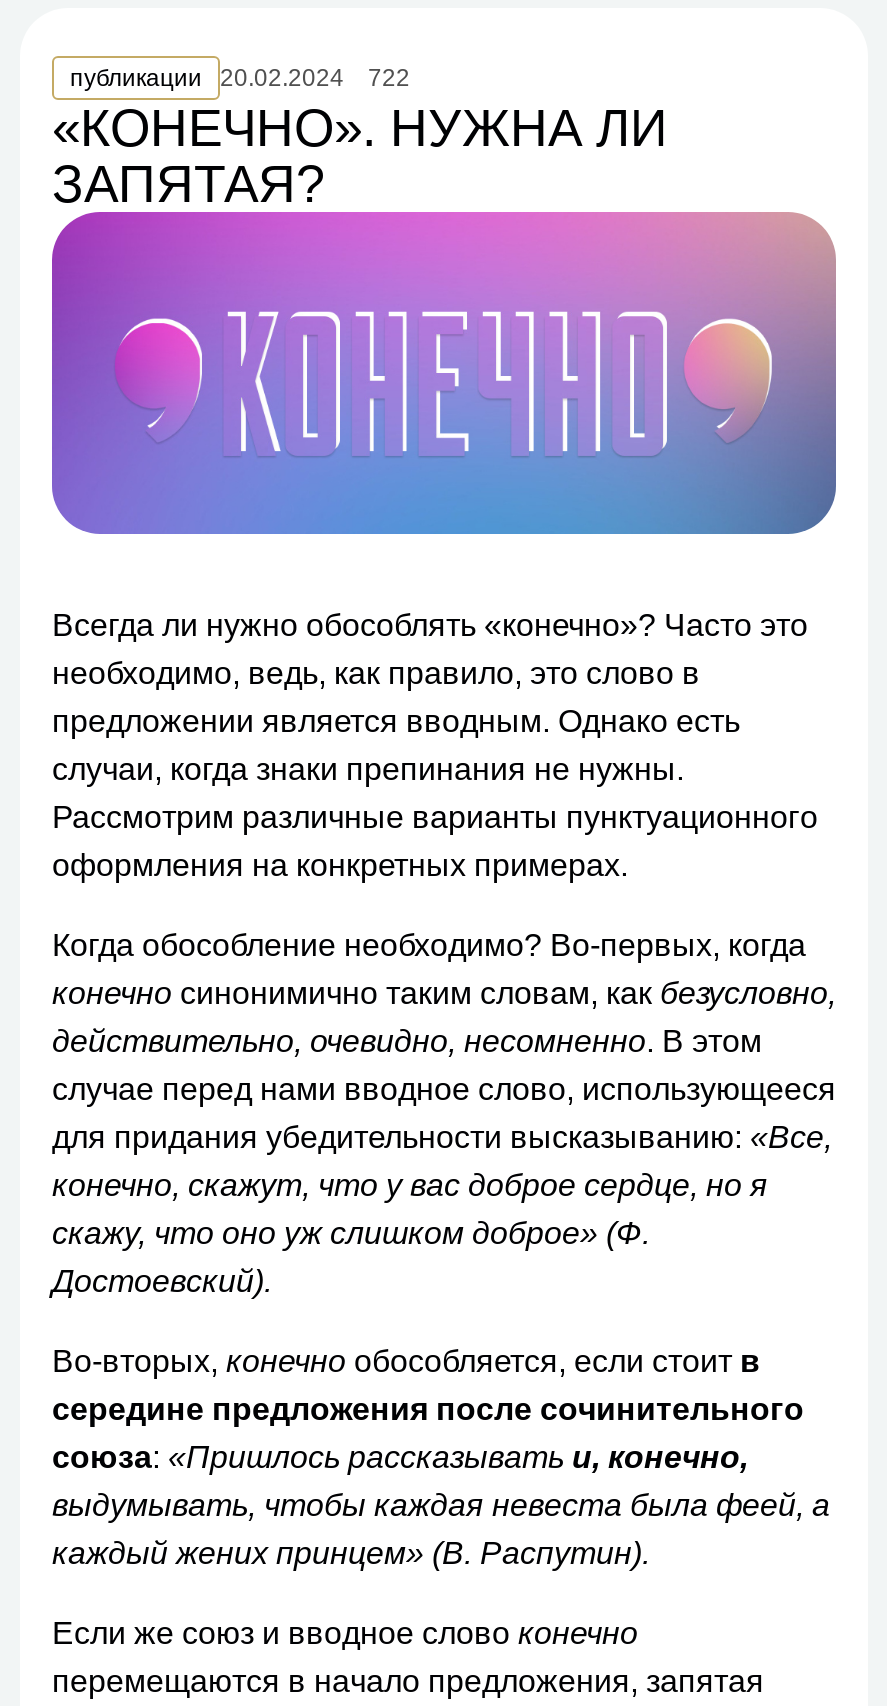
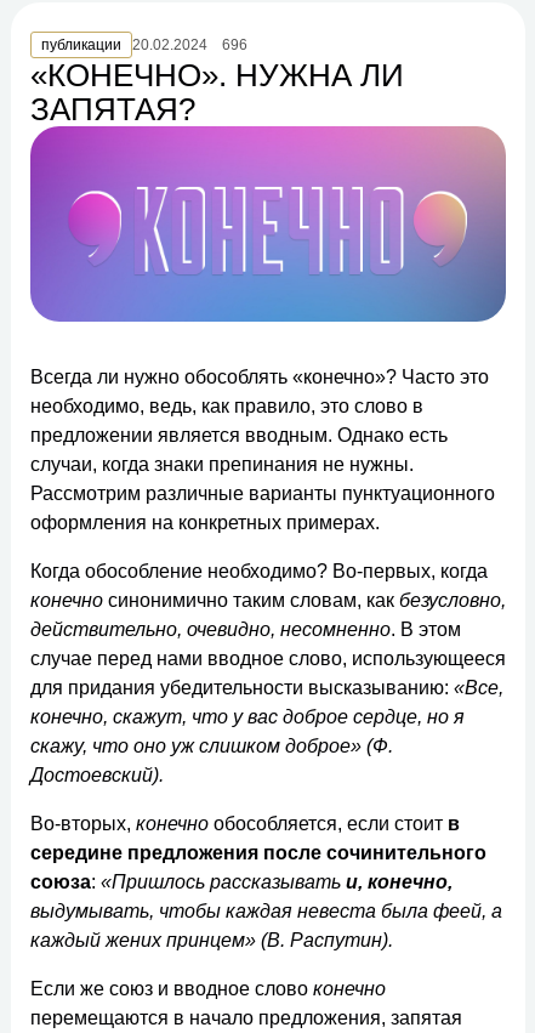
[70,64,410,92] публикации 20.02.2024 722 -> [41,36,247,53] публикации 20.02.2024 696

